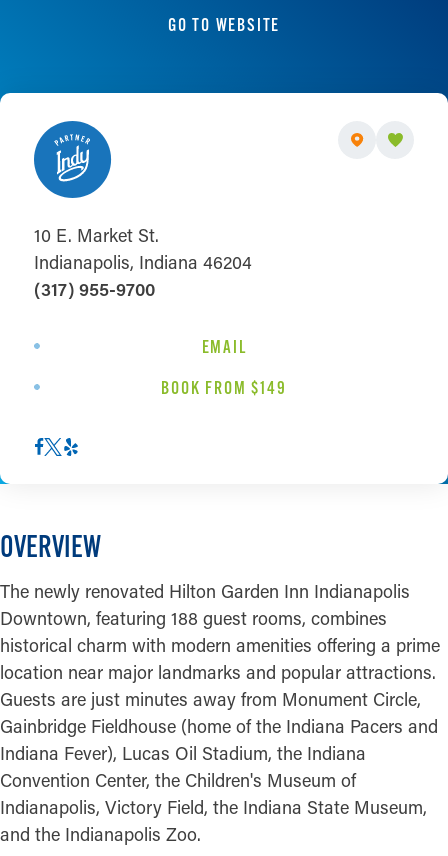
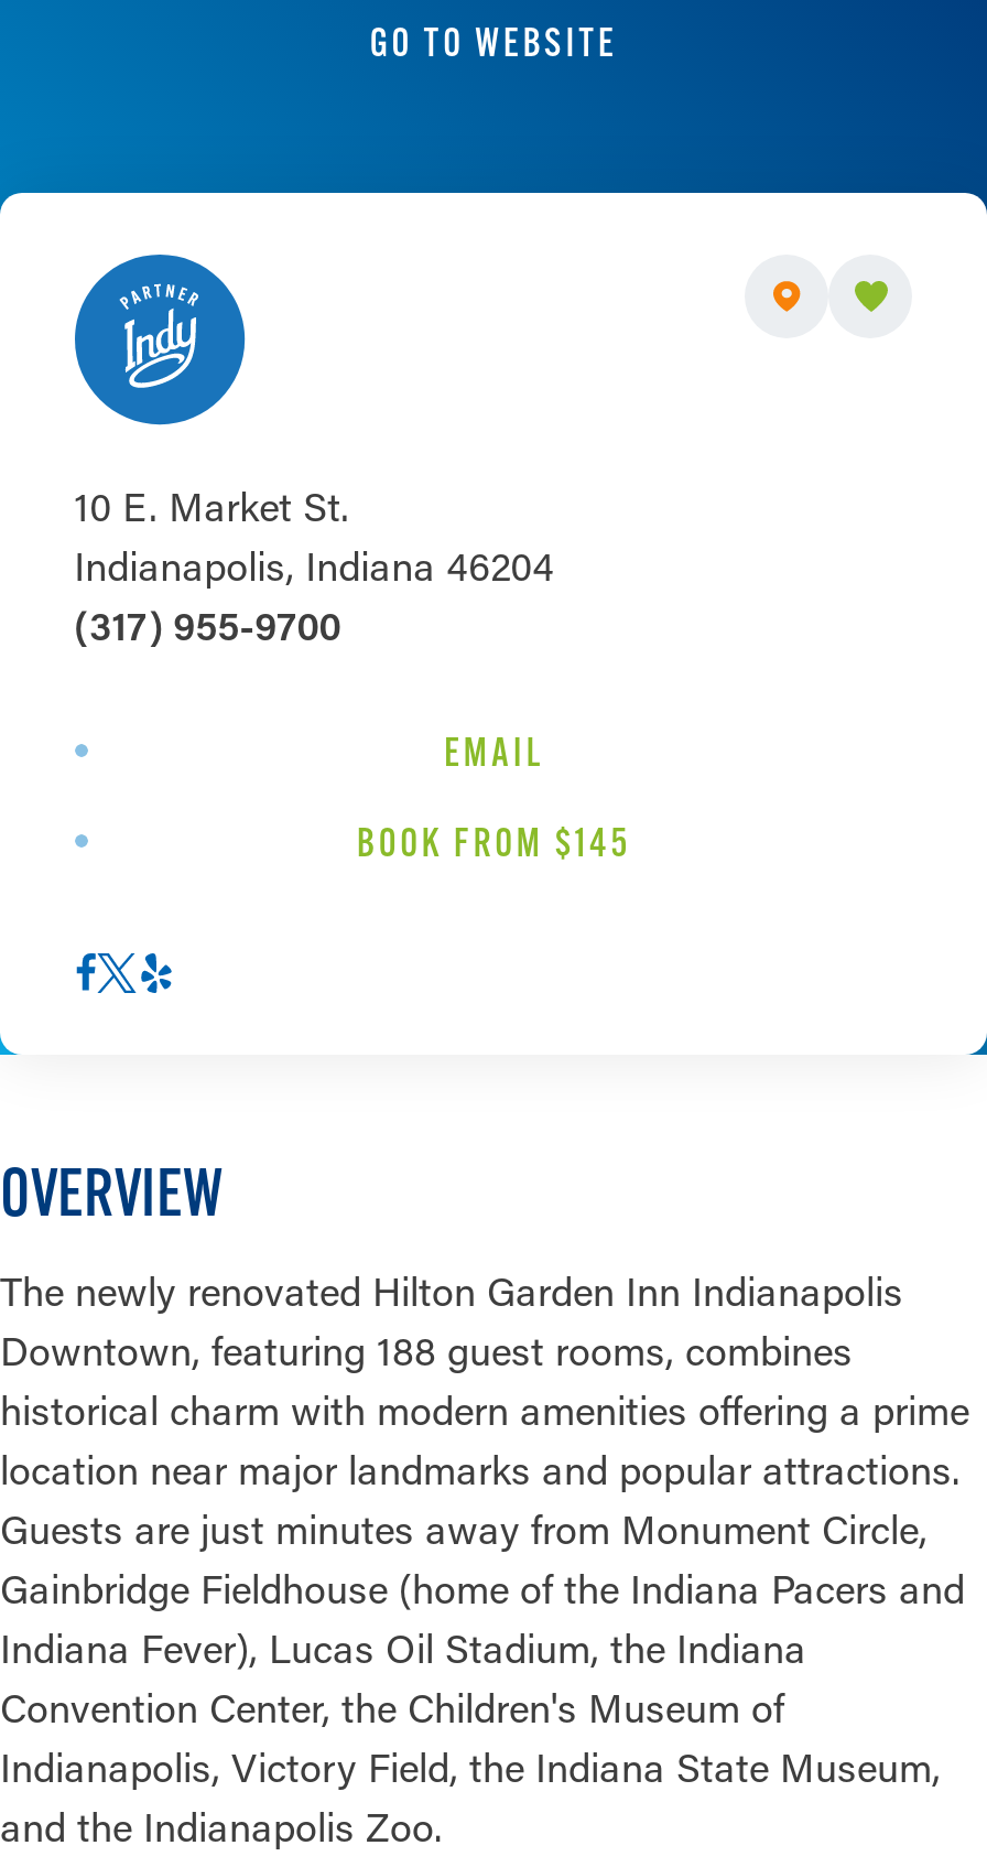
[161,376,287,399] BOOK FROM $149 -> [357,818,630,868] BOOK FROM $145

